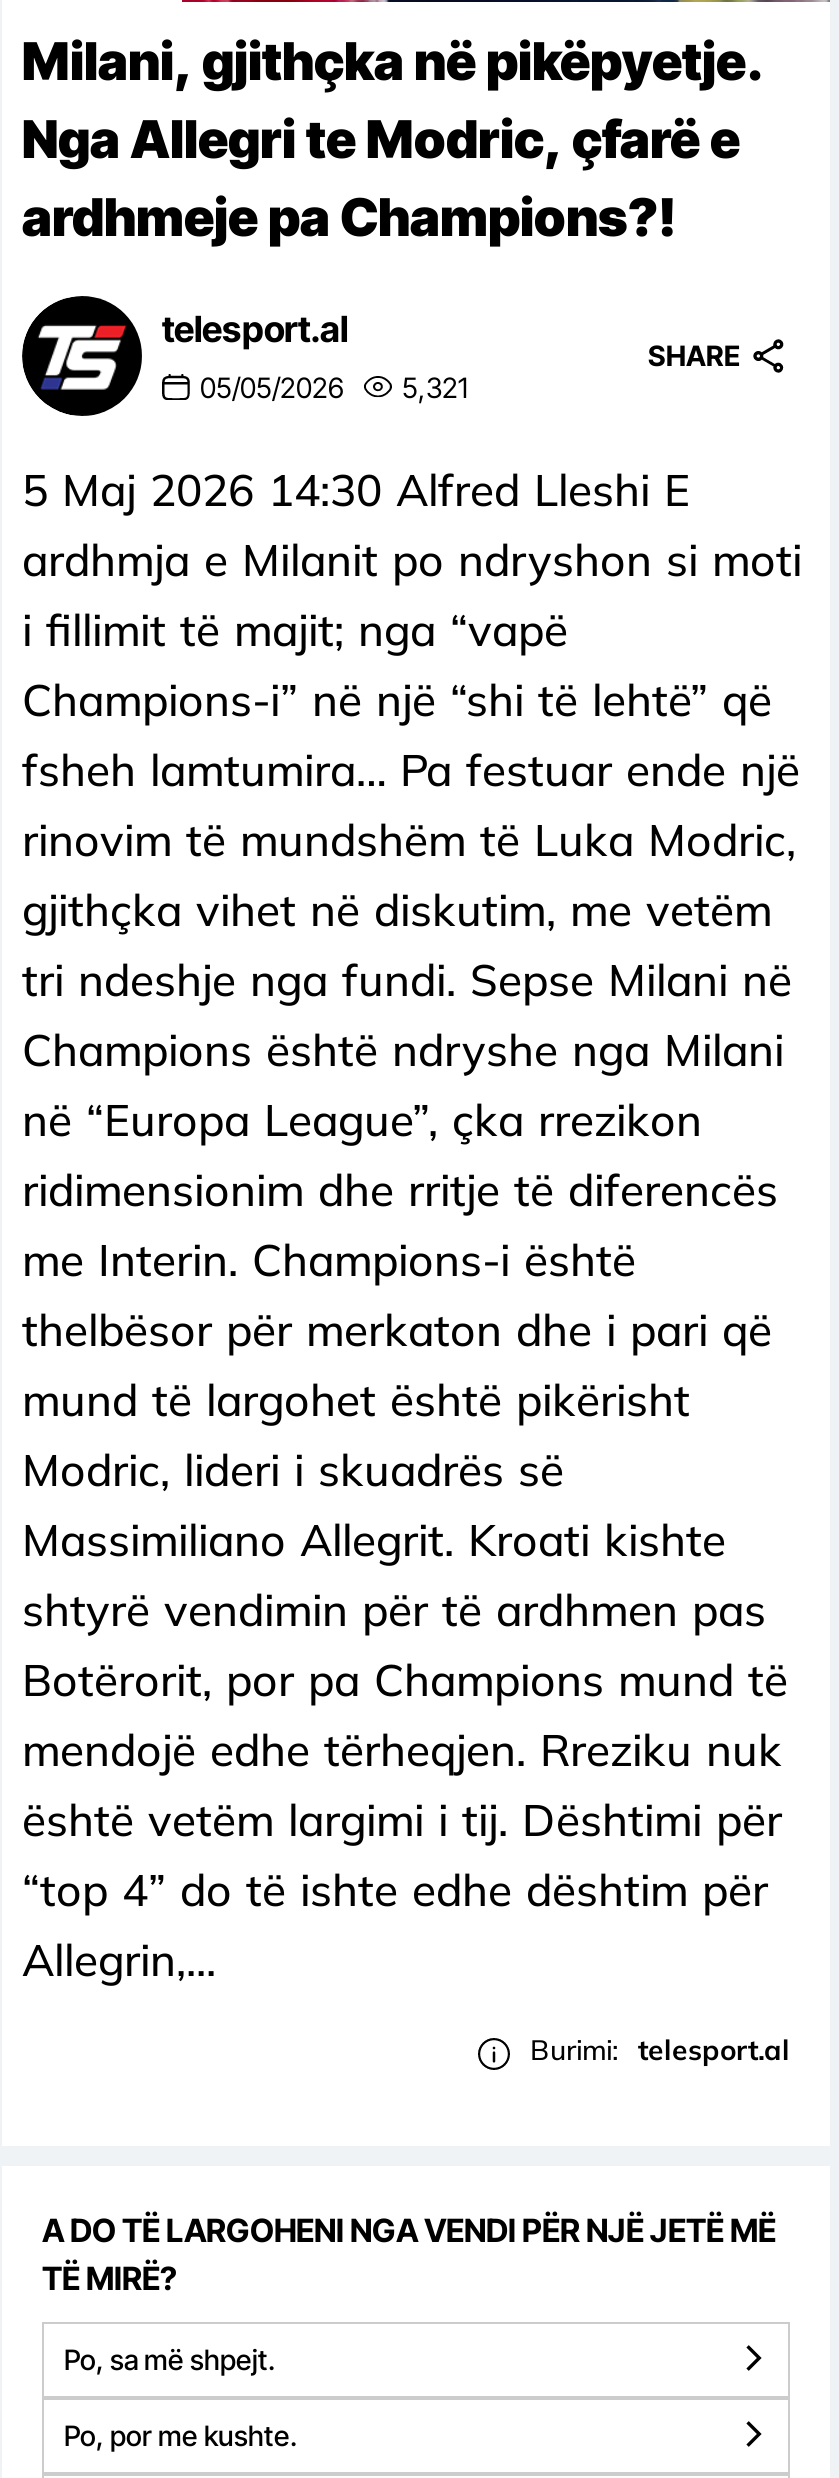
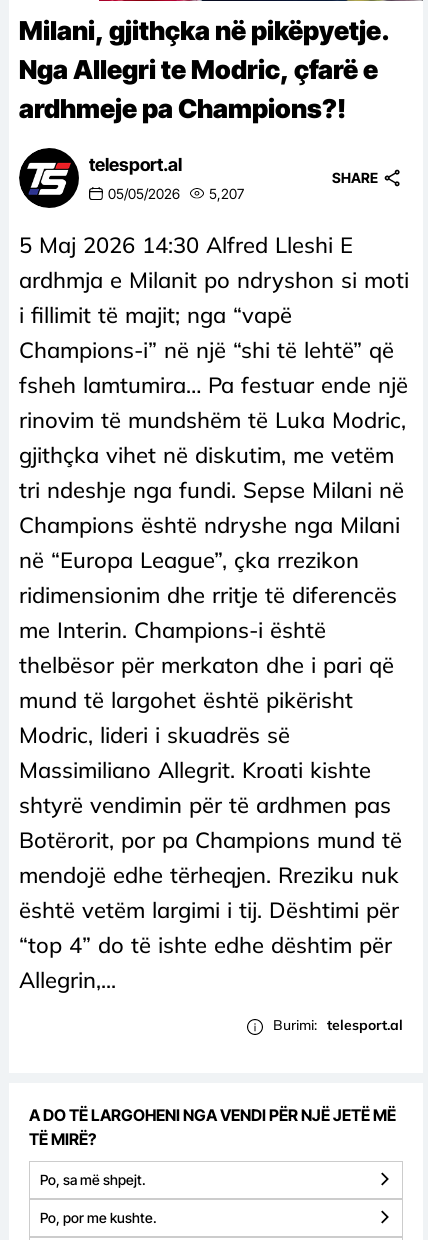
[200,370,468,404] 05/05/2026 5,321 -> [108,185,244,202] 05/05/2026 5,207

